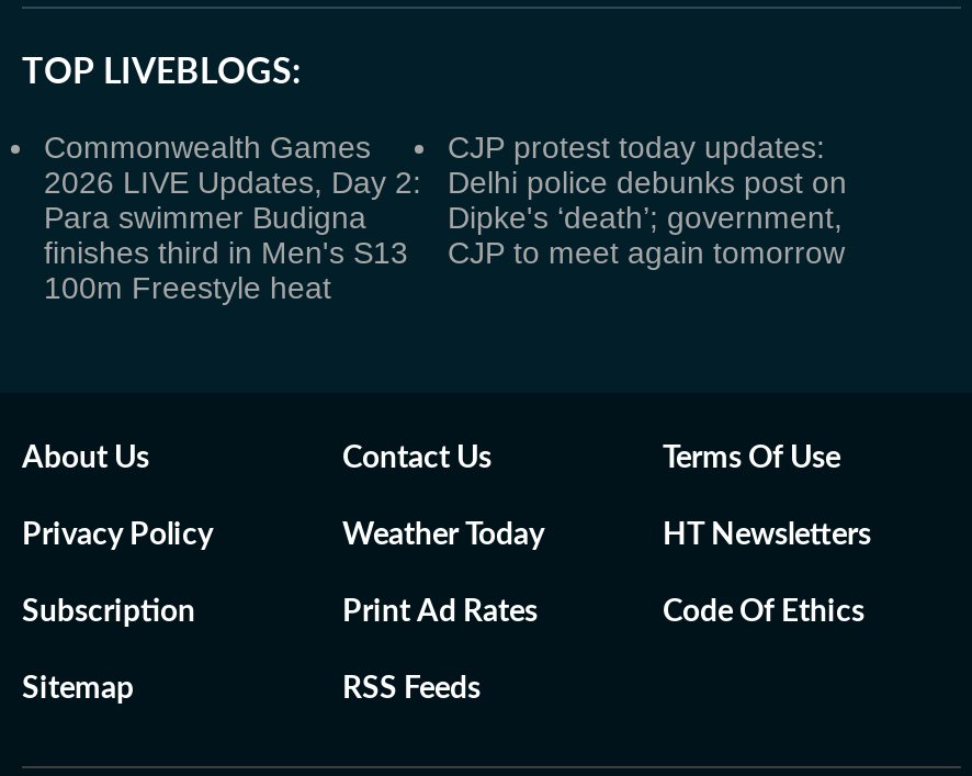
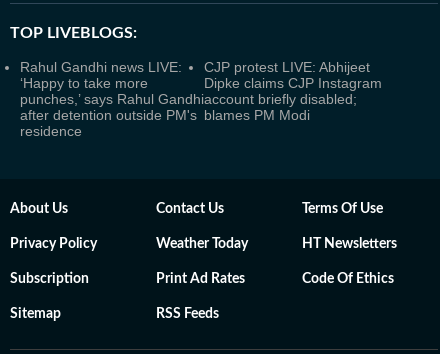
[44,130,421,305] Commonwealth Games | 2026 LIVE Updates, Day 2: | Para swimmer Budigna | finishes third in Men's S13 | 100m Freestyle heat -> [20,59,204,139] Rahul Gandhi news LIVE: | ‘Happy to take more | punches,’ says Rahul Gandhi | after detention outside PM's | residence
[448,130,847,270] CJP protest today updates: | Delhi police debunks post on | Dipke's ‘death’; government, | CJP to meet again tomorrow -> [204,59,382,123] CJP protest LIVE: Abhijeet | Dipke claims CJP Instagram | account briefly disabled; | blames PM Modi

